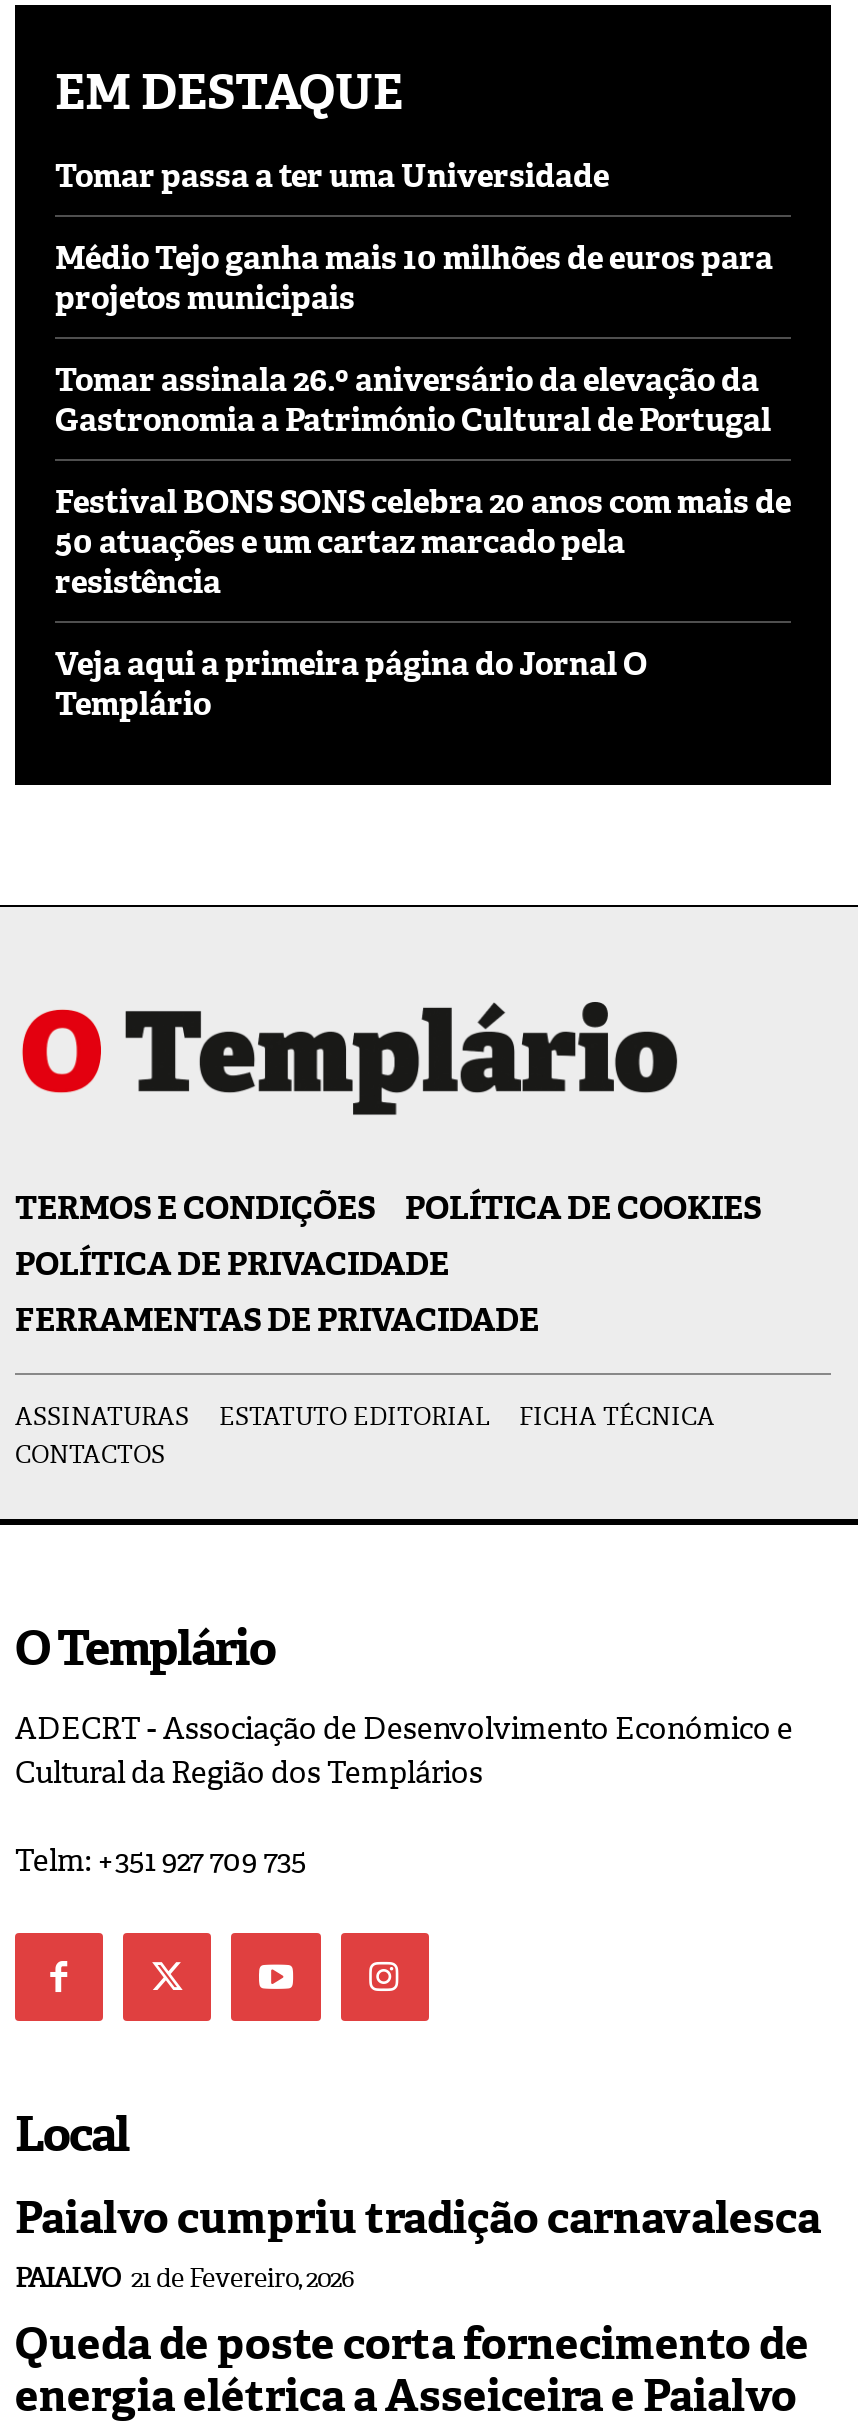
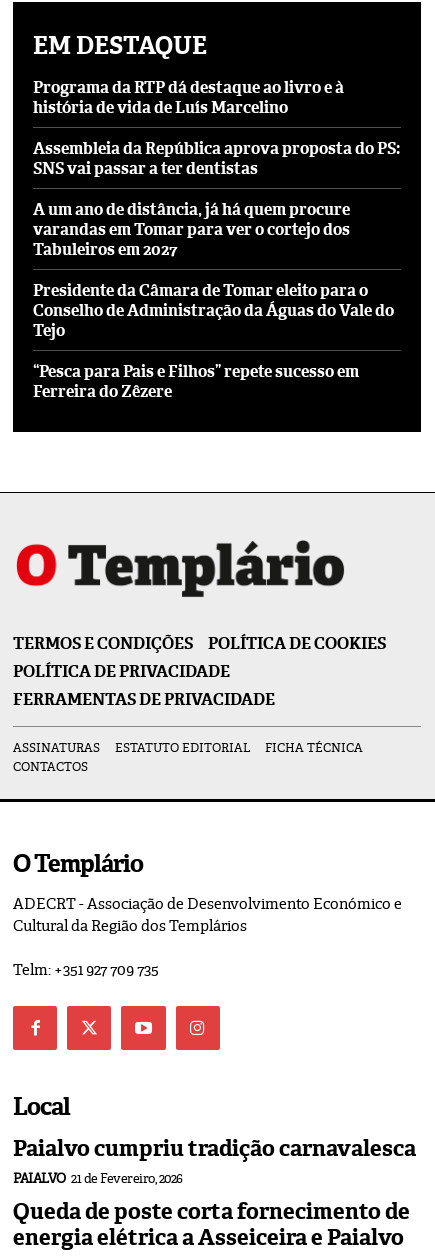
[55,156,609,198] Tomar passa a ter uma Universidade -> [33,77,344,118] Programa da RTP dá destaque ao livro e à | história de vida de Luís Marcelino
[55,238,773,320] Médio Tejo ganha mais 10 milhões de euros para | projetos municipais -> [33,138,400,179] Assembleia da República aprova proposta do PS: | SNS vai passar a ter dentistas
[55,360,771,442] Tomar assinala 26.º aniversário da elevação da | Gastronomia a Património Cultural de Portugal -> [33,199,350,260] A um ano de distância, já há quem procure | varandas em Tomar para ver o cortejo dos | Tabuleiros em 2027
[55,482,791,604] Festival BONS SONS celebra 20 anos com mais de | 50 atuações e um cartaz marcado pela | resistência -> [33,280,394,341] Presidente da Câmara de Tomar eleito para o | Conselho de Administração da Águas do Vale do | Tejo
[55,644,647,726] Veja aqui a primeira página do Jornal O | Templário -> [33,361,359,402] “Pesca para Pais e Filhos” repete sucesso em | Ferreira do Zêzere

